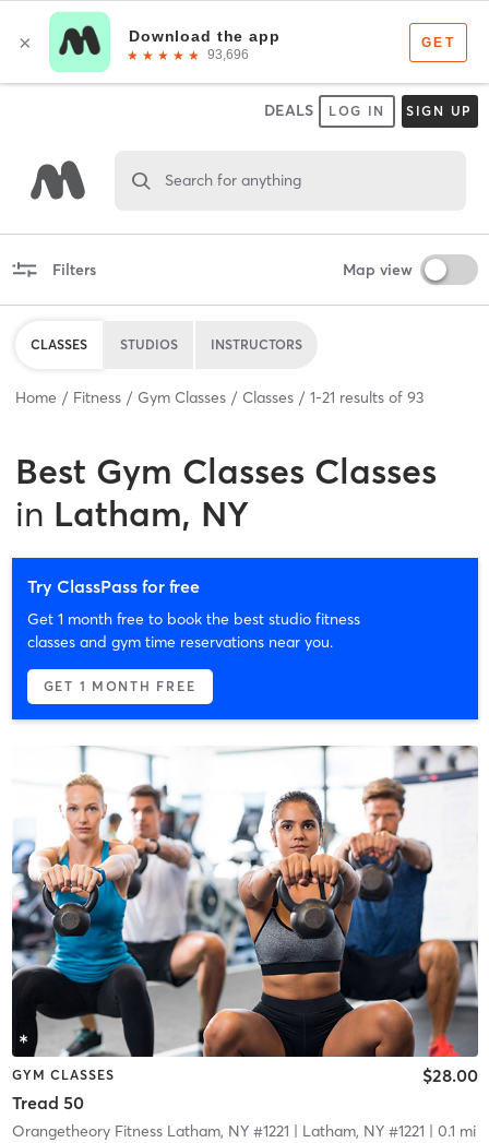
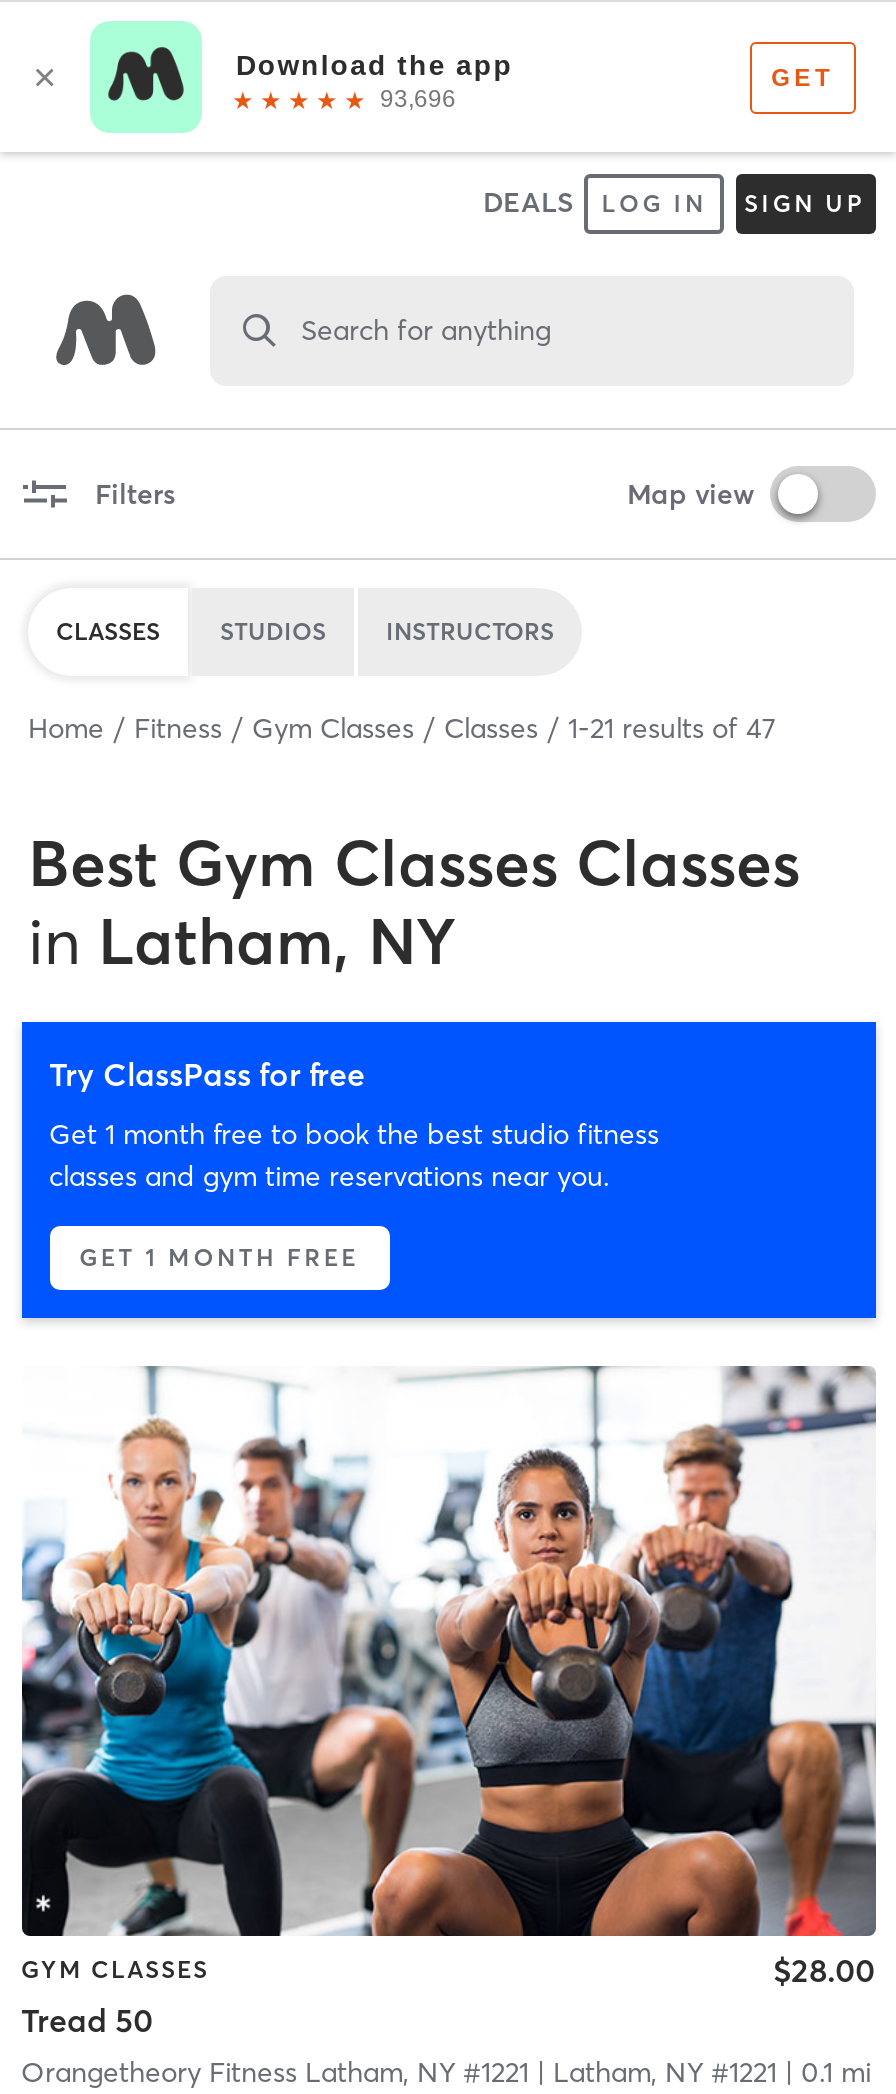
[15,387,424,407] Home Fitness Gym Classes Classes 1-21 results of 93 -> [28,709,776,745] Home Fitness Gym Classes Classes 1-21 results of 47

